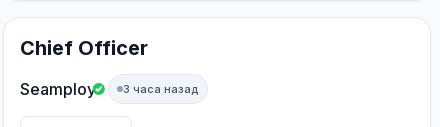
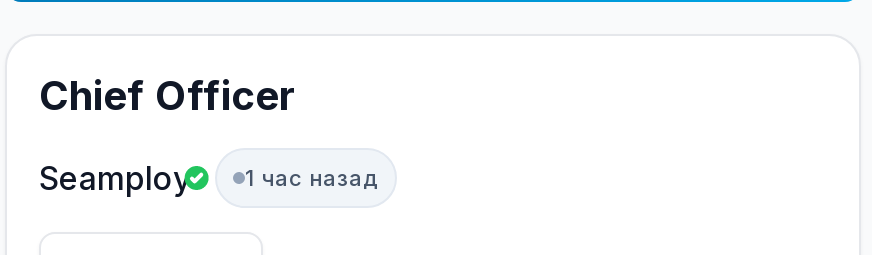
[20,79,199,99] Seamploy 3 часа назад -> [39,158,379,198] Seamploy 1 час назад

